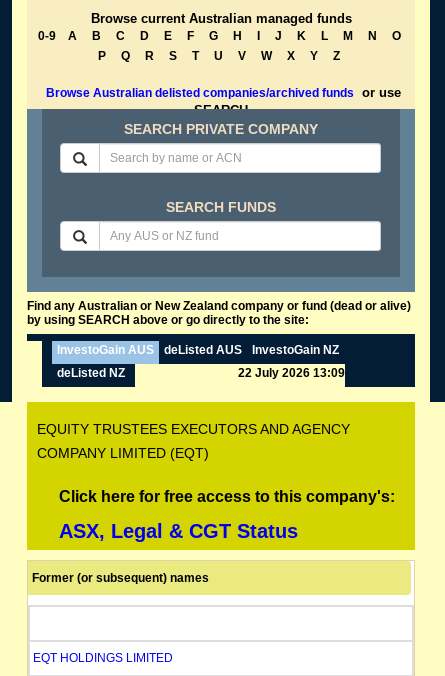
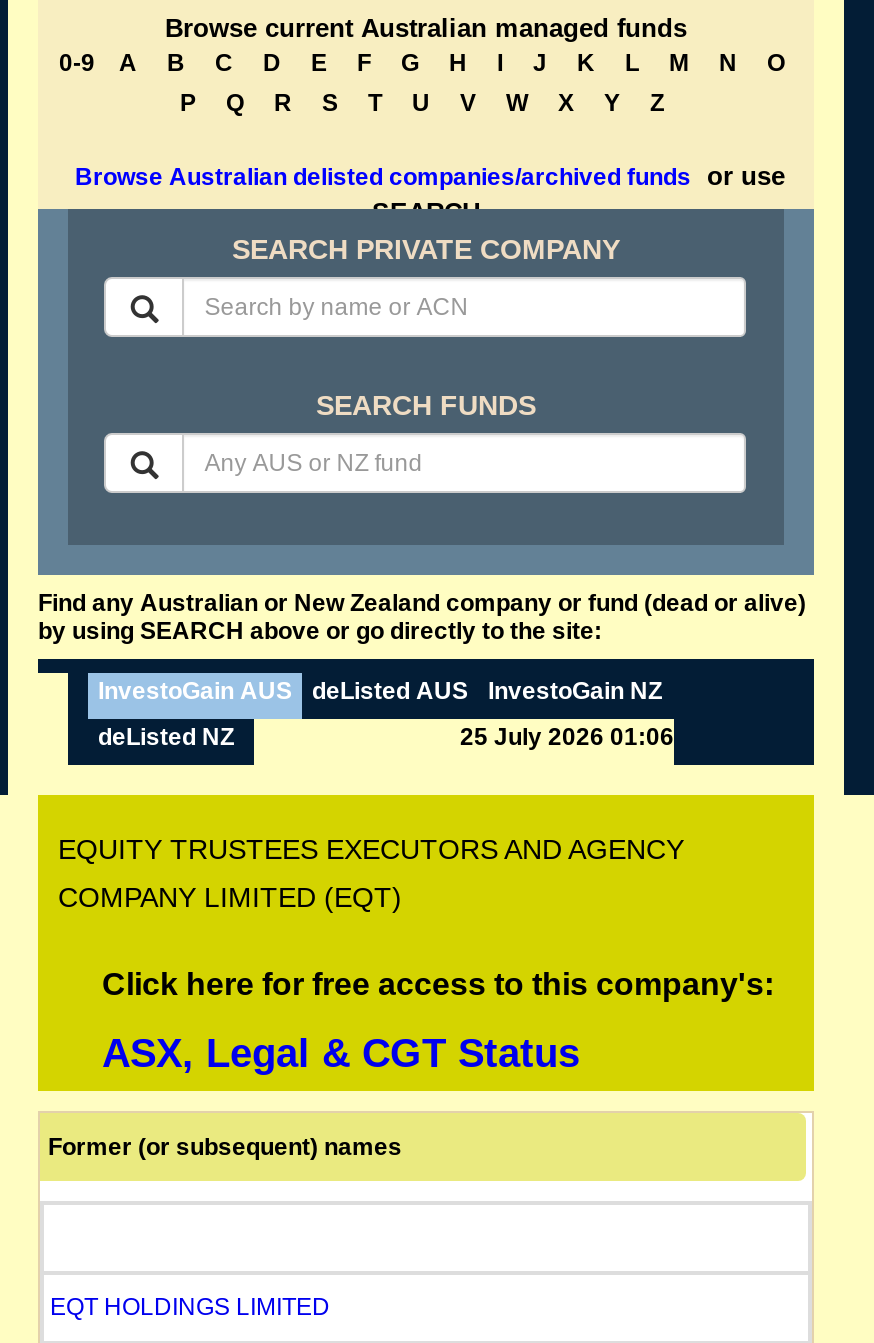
[238,366,345,380] 22 July 2026 13:09 -> [460,723,674,751] 25 July 2026 01:06

